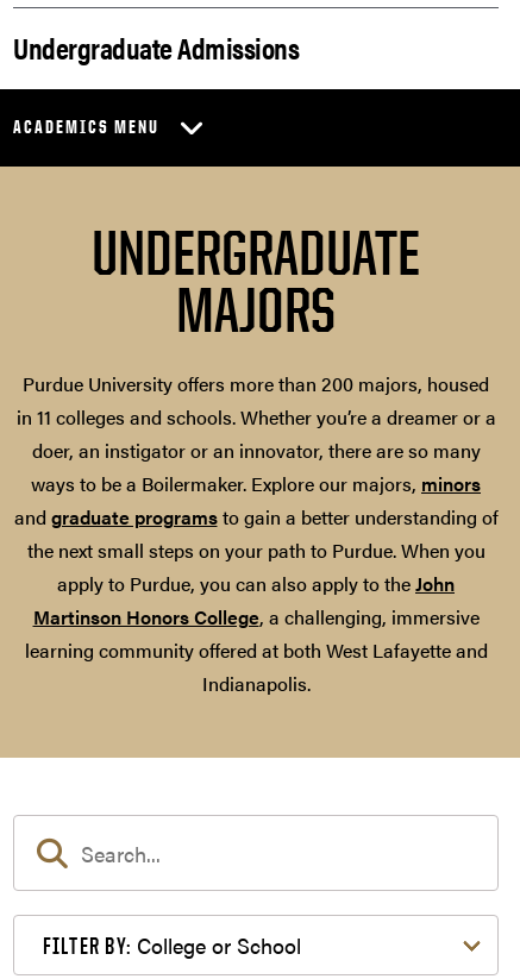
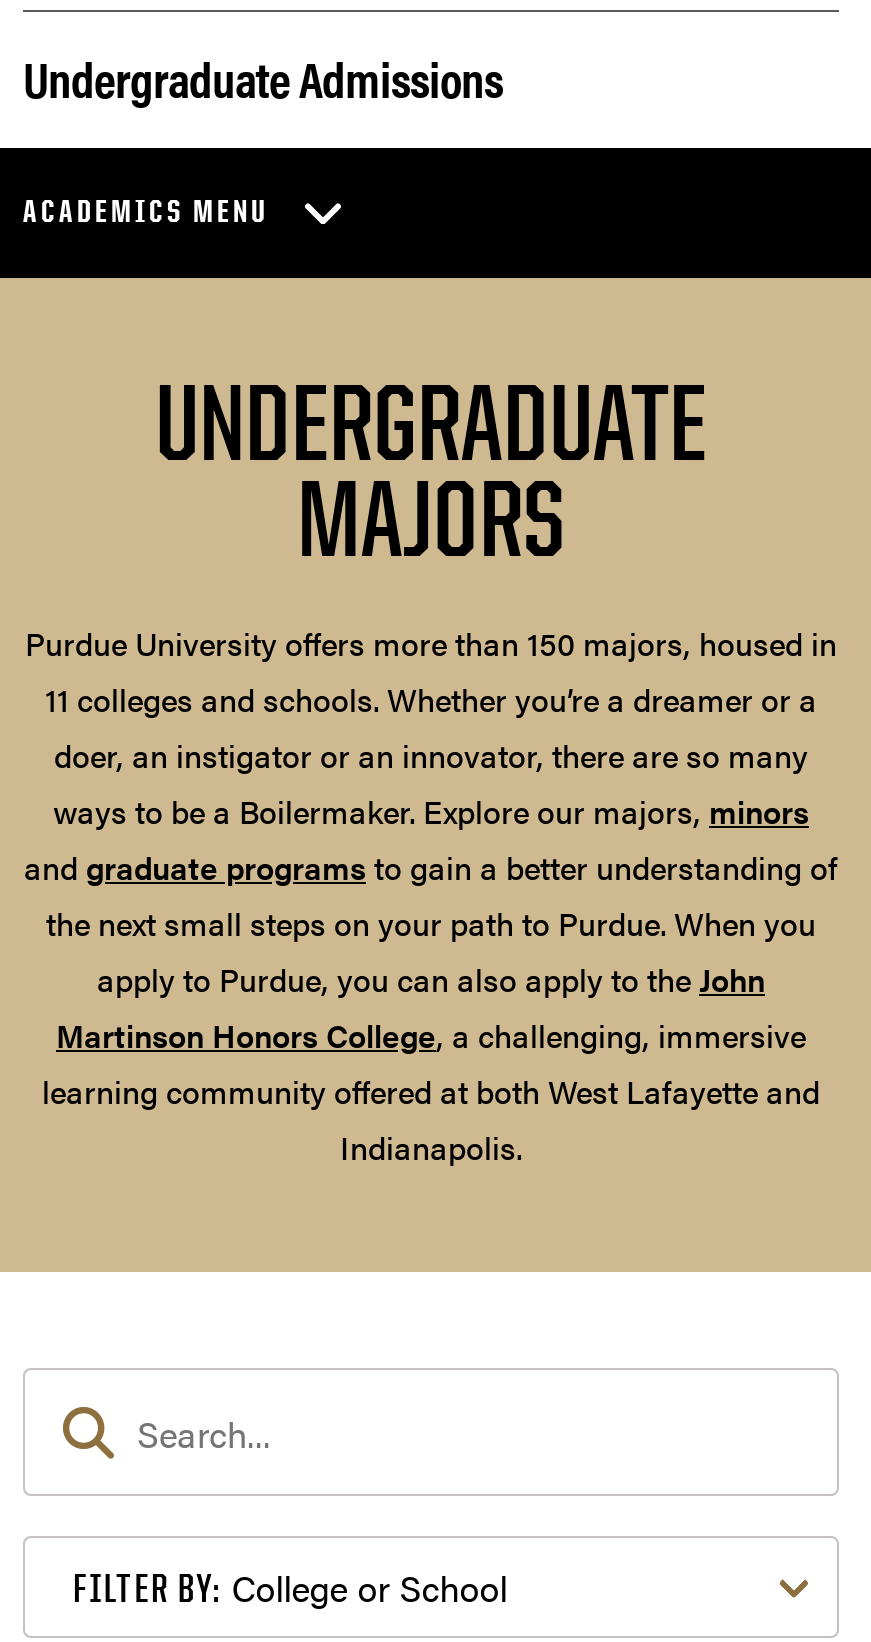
[16,370,496,431] Purdue University offers more than 200 majors, housed | in 11 colleges and schools. Whether you’re a dreamer or a -> [25,620,837,722] Purdue University offers more than 150 majors, housed in | 11 colleges and schools. Whether you’re a dreamer or a

